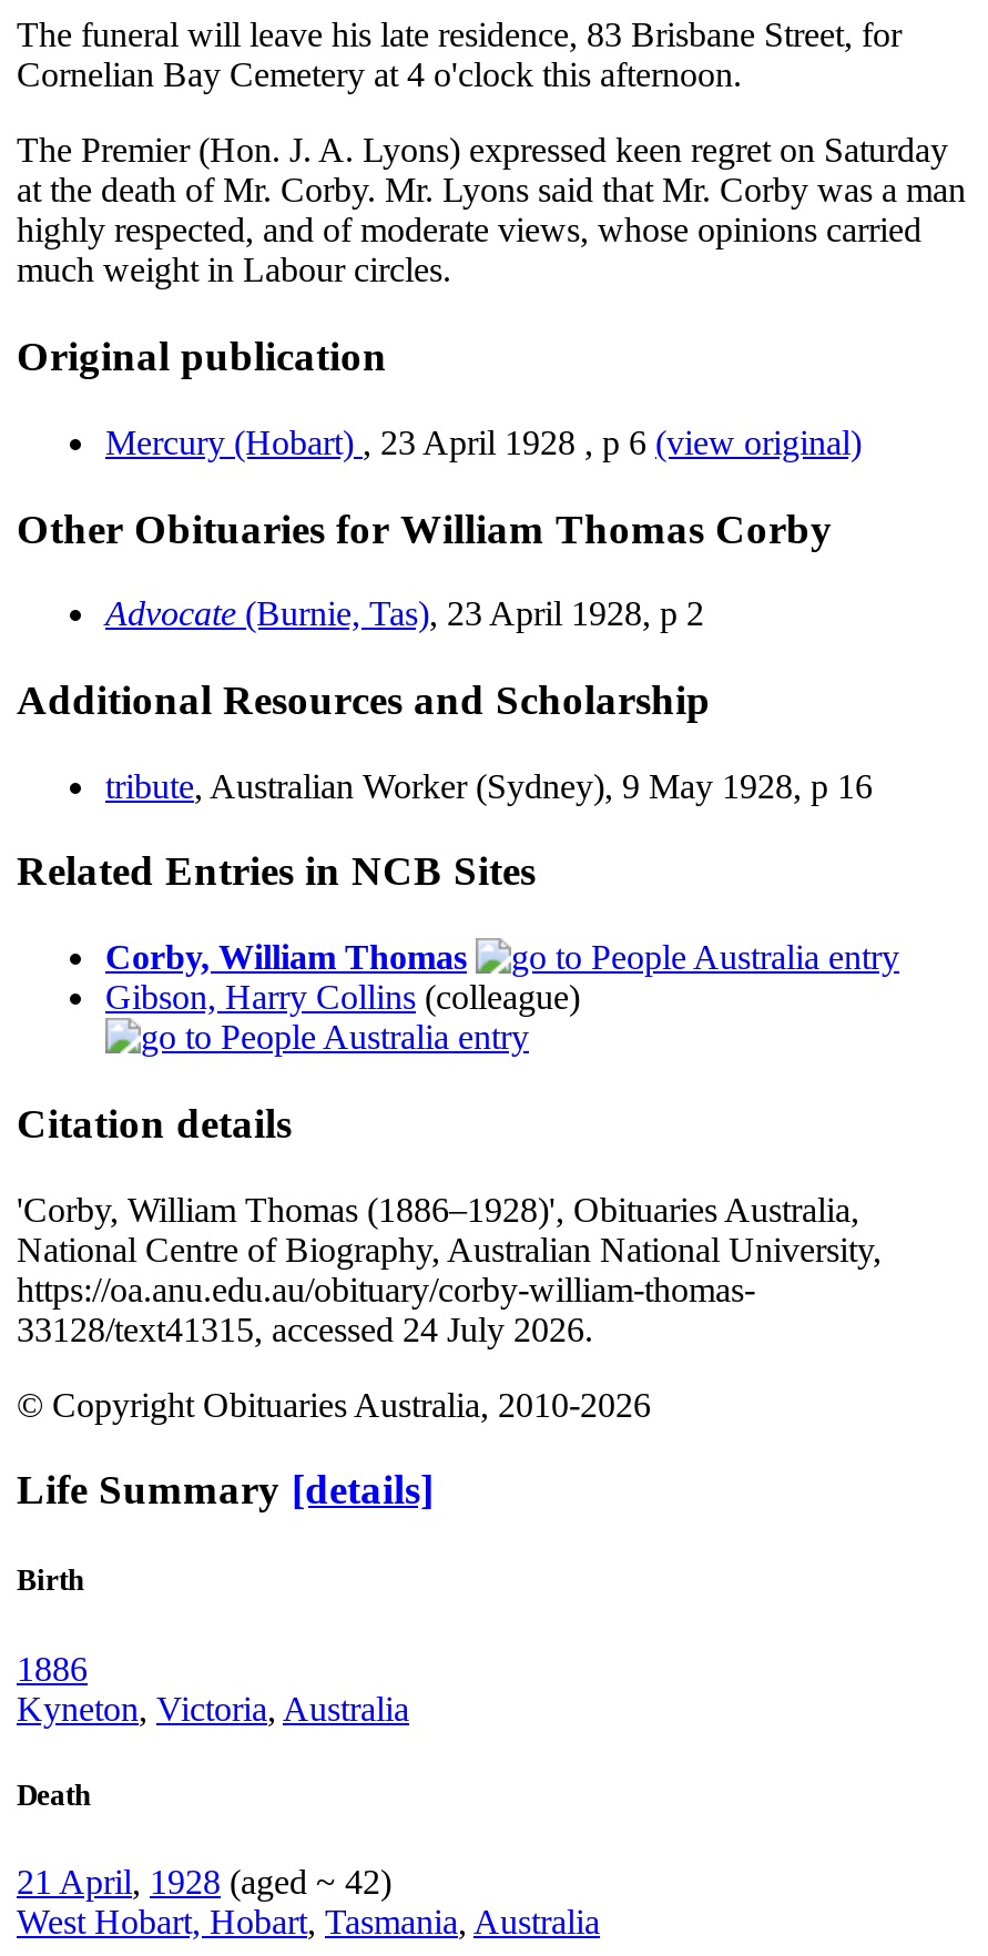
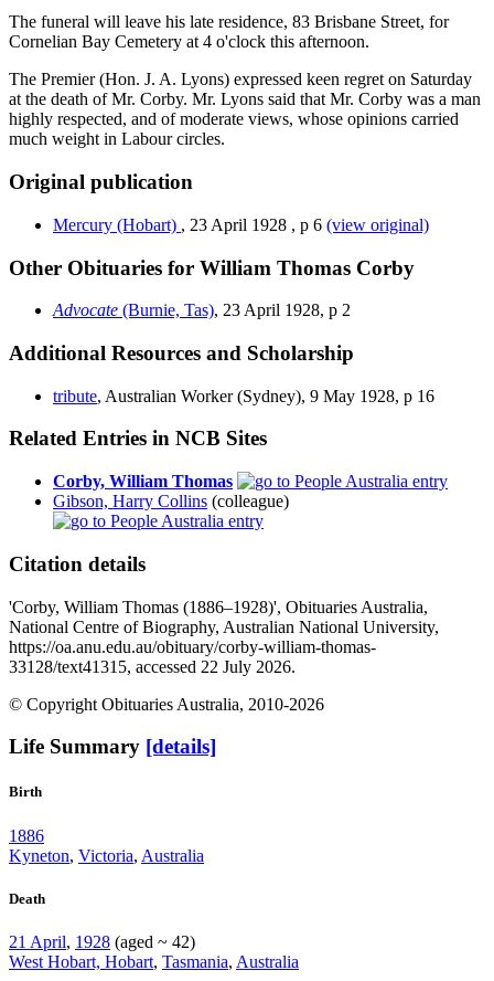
[17,1310,593,1347] 33128/text41315, accessed 24 July 2026. -> [9,657,296,676] 33128/text41315, accessed 22 July 2026.

